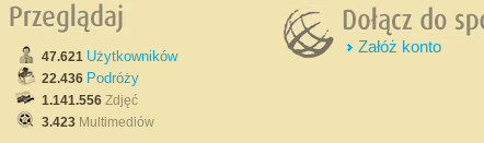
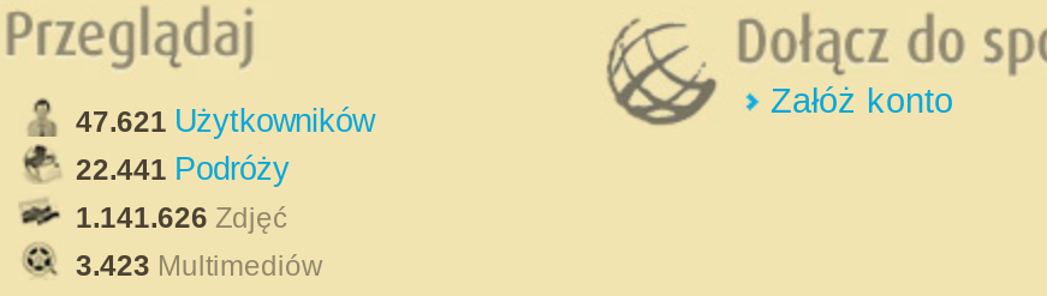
[42,70,139,86] 22.436 Podróży -> [76,151,290,187] 22.441 Podróży
[42,93,138,108] 1.141.556 Zdjęć -> [76,201,287,235] 1.141.626 Zdjęć

